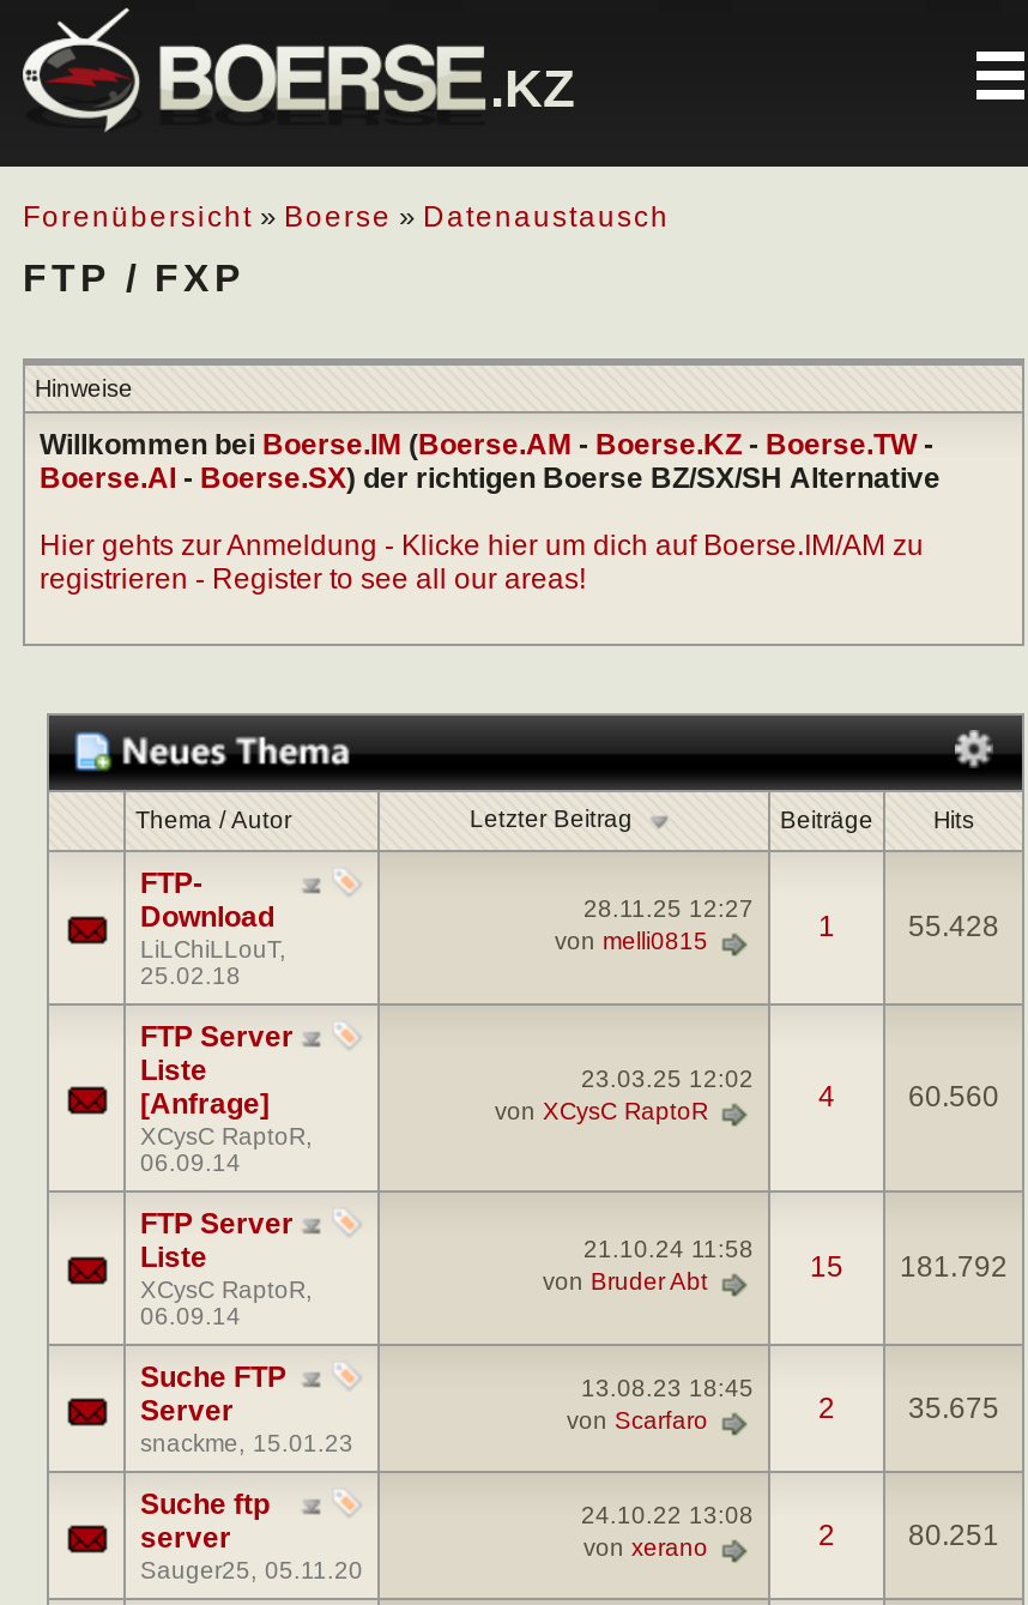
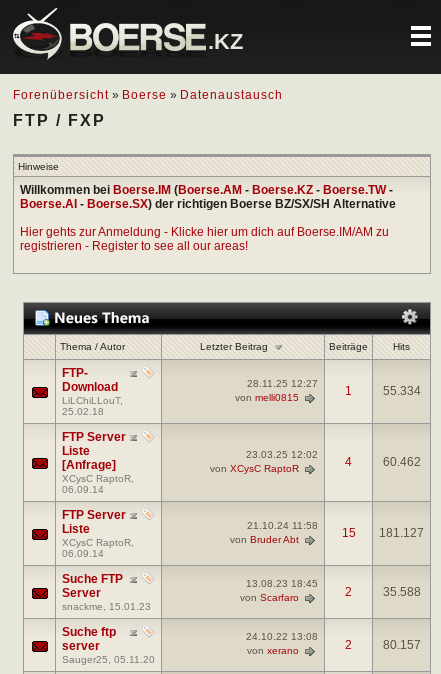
[908,909,999,942] 55.428 -> [382,384,420,398] 55.334
[908,1079,999,1113] 60.560 -> [382,455,420,469] 60.462
[810,1249,1008,1283] 15 181.792 -> [341,526,424,540] 15 181.127
[908,1391,999,1424] 35.675 -> [382,585,420,599] 35.588
[908,1518,999,1551] 80.251 -> [382,638,420,652] 80.157

